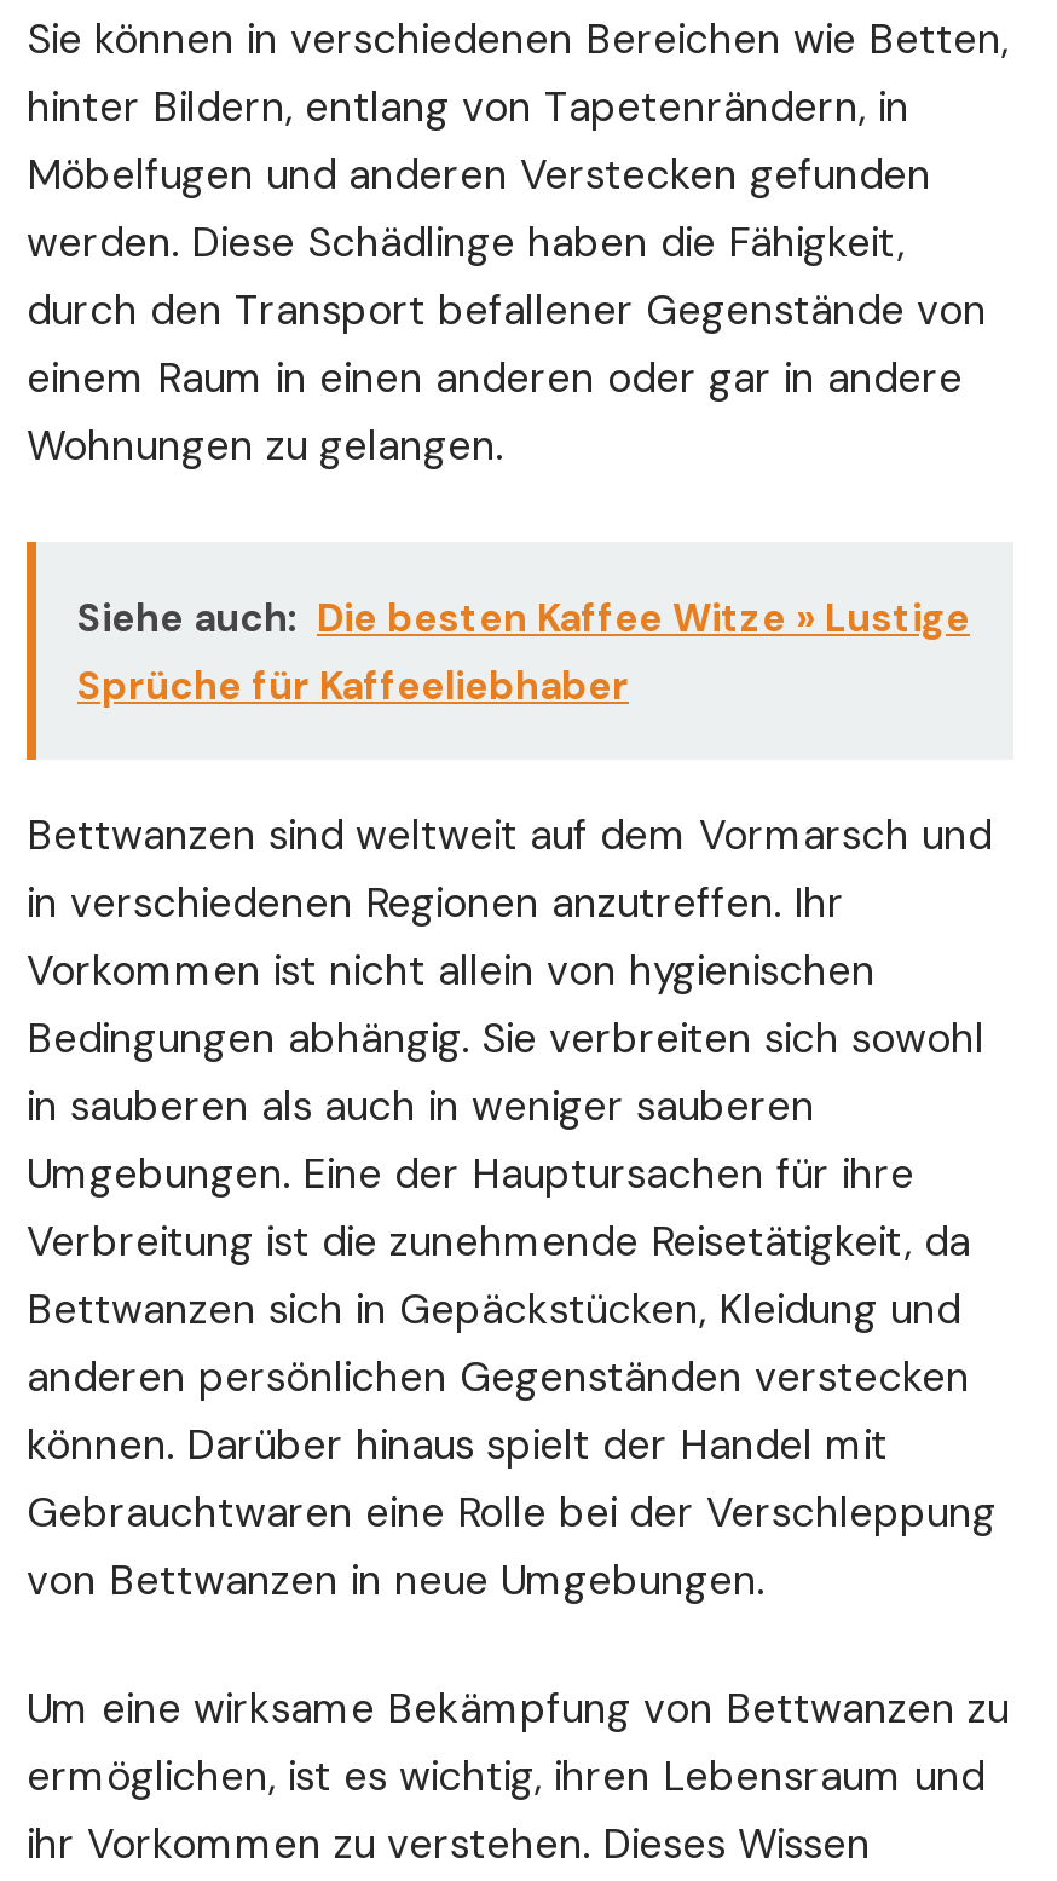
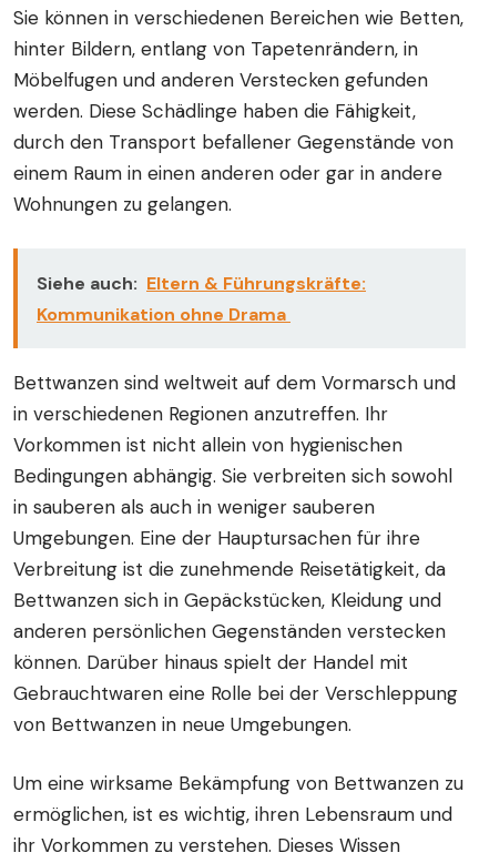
[77,592,970,710] Siehe auch: Die besten Kaffee Witze » Lustige | Sprüche für Kaffeeliebhaber -> [37,271,366,326] Siehe auch: Eltern & Führungskräfte: | Kommunikation ohne Drama

